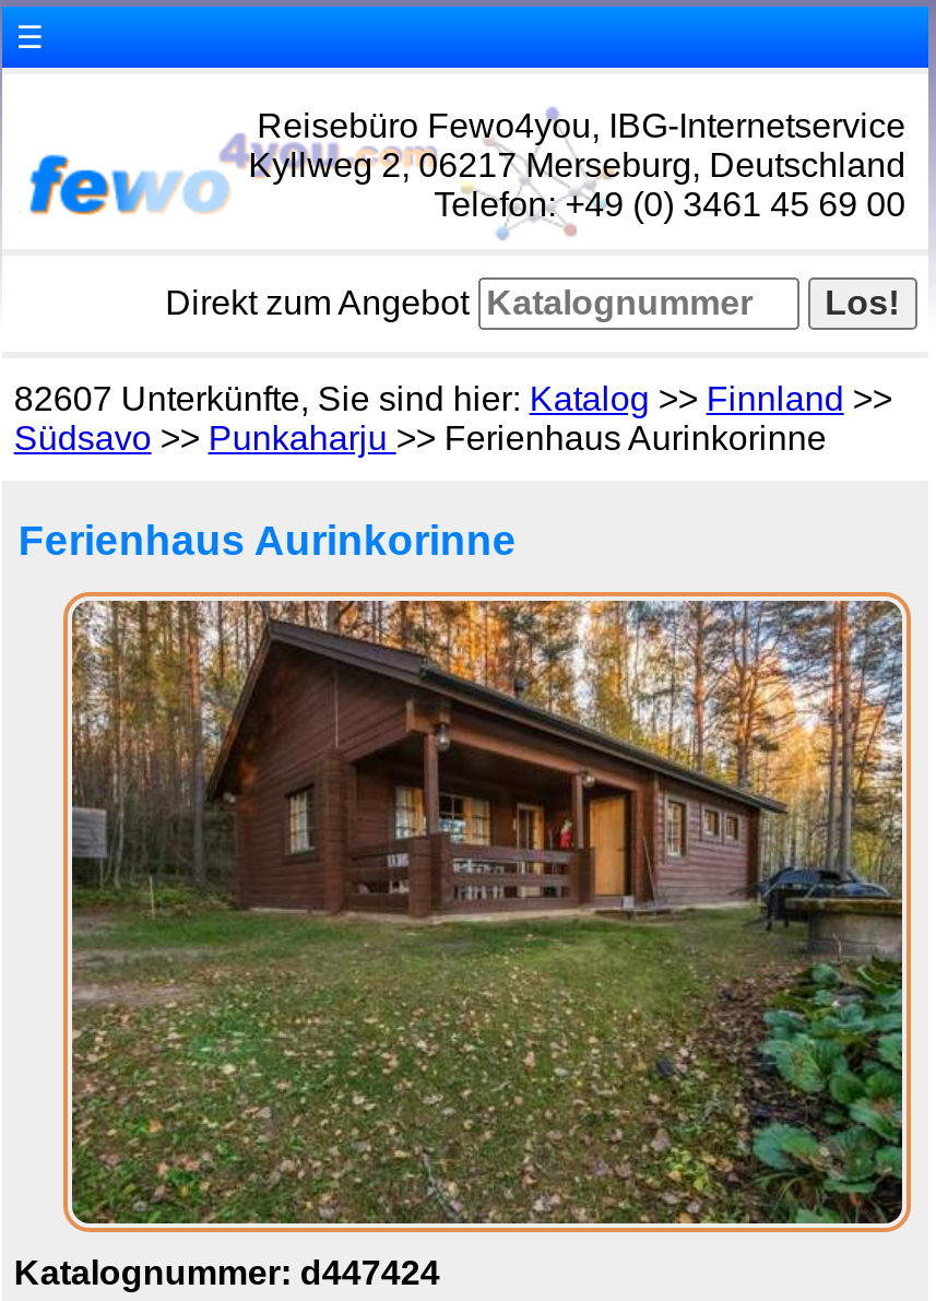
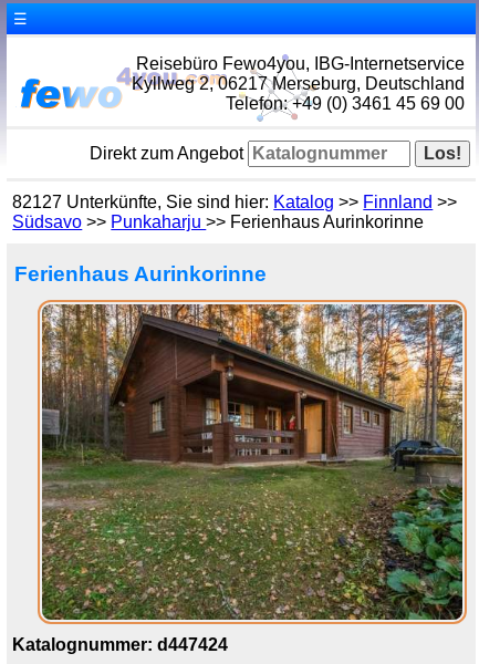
[14,380,892,417] 82607 Unterkünfte, Sie sind hier: Katalog >> Finnland >> -> [13,193,457,211] 82127 Unterkünfte, Sie sind hier: Katalog >> Finnland >>

